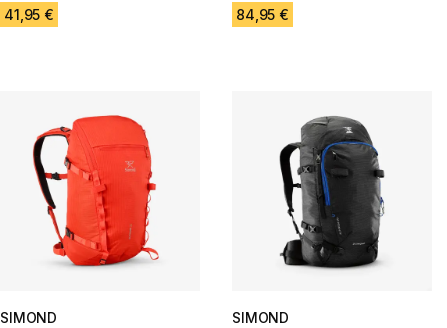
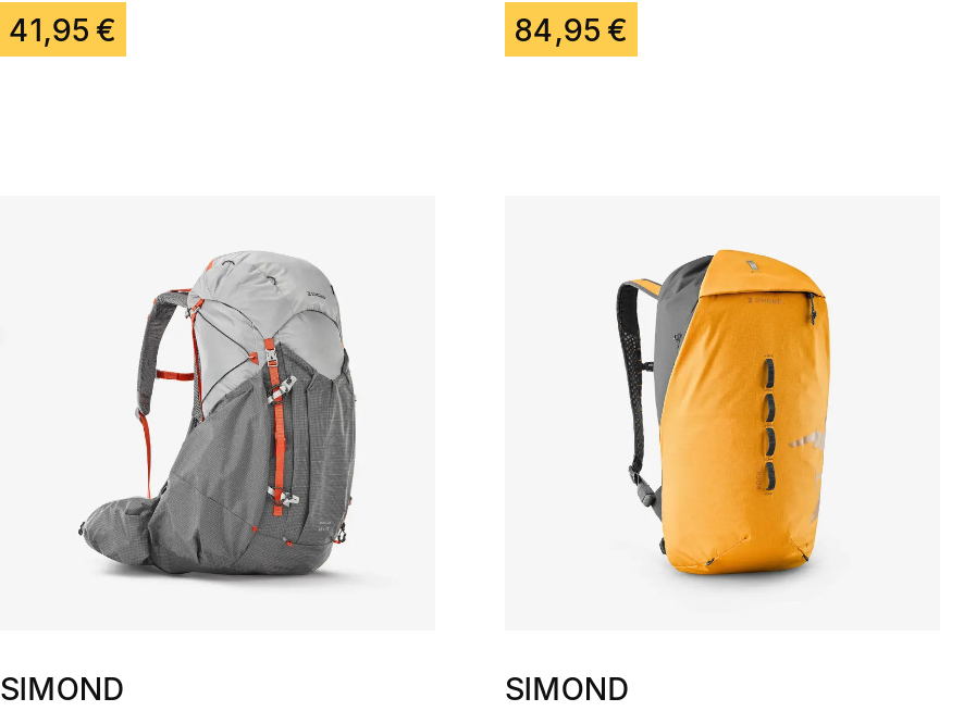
[32,114,163,269] [image] -> [72,248,357,585] [image]
[279,115,385,268] [image] -> [609,248,836,578] [image]

